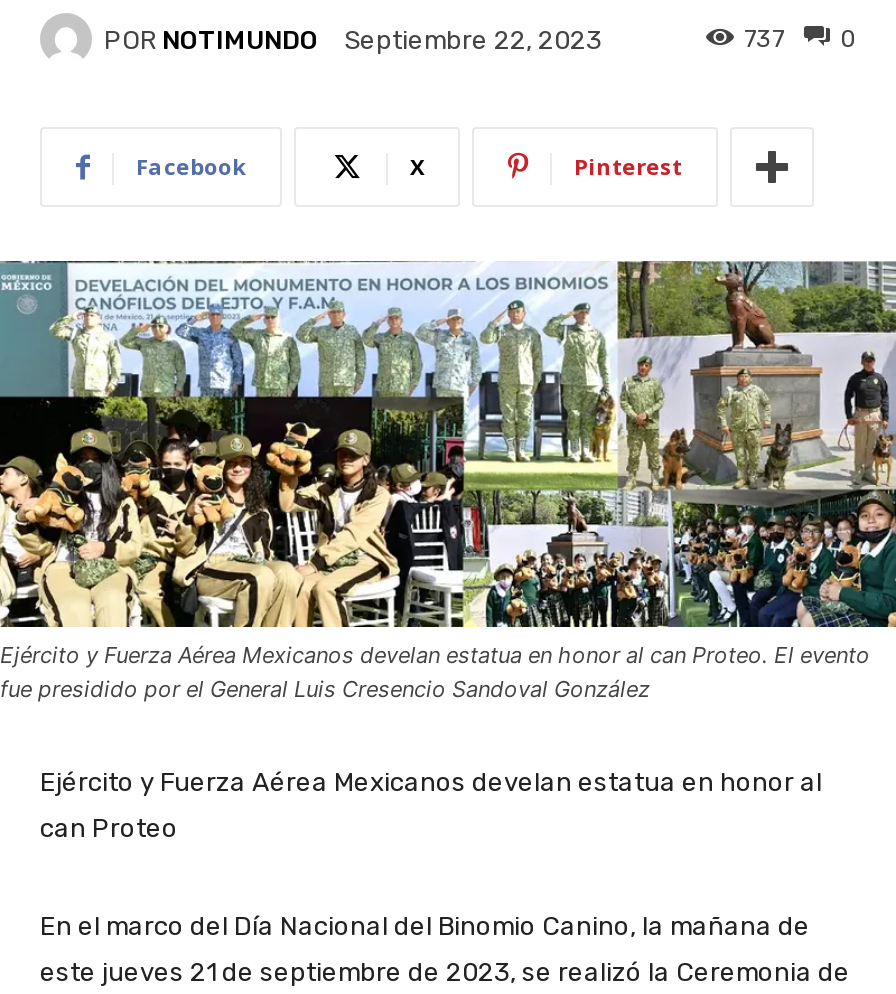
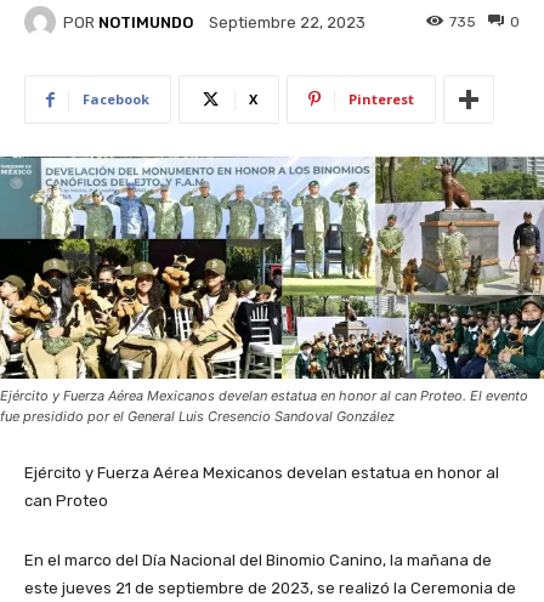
[744,25,784,53] 737 -> [449,13,476,30] 735

